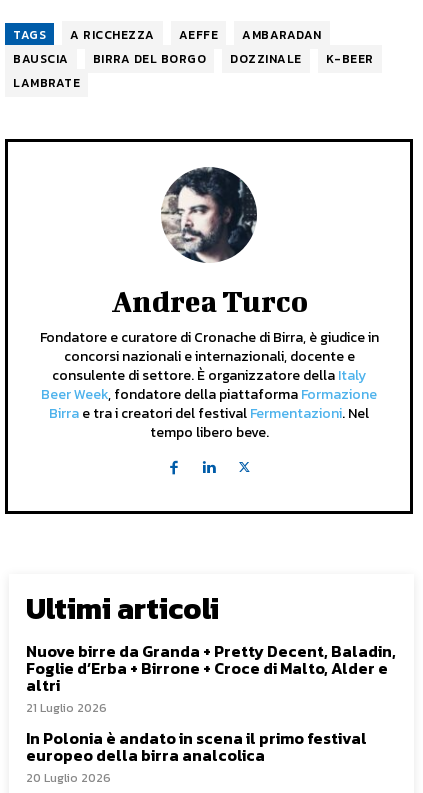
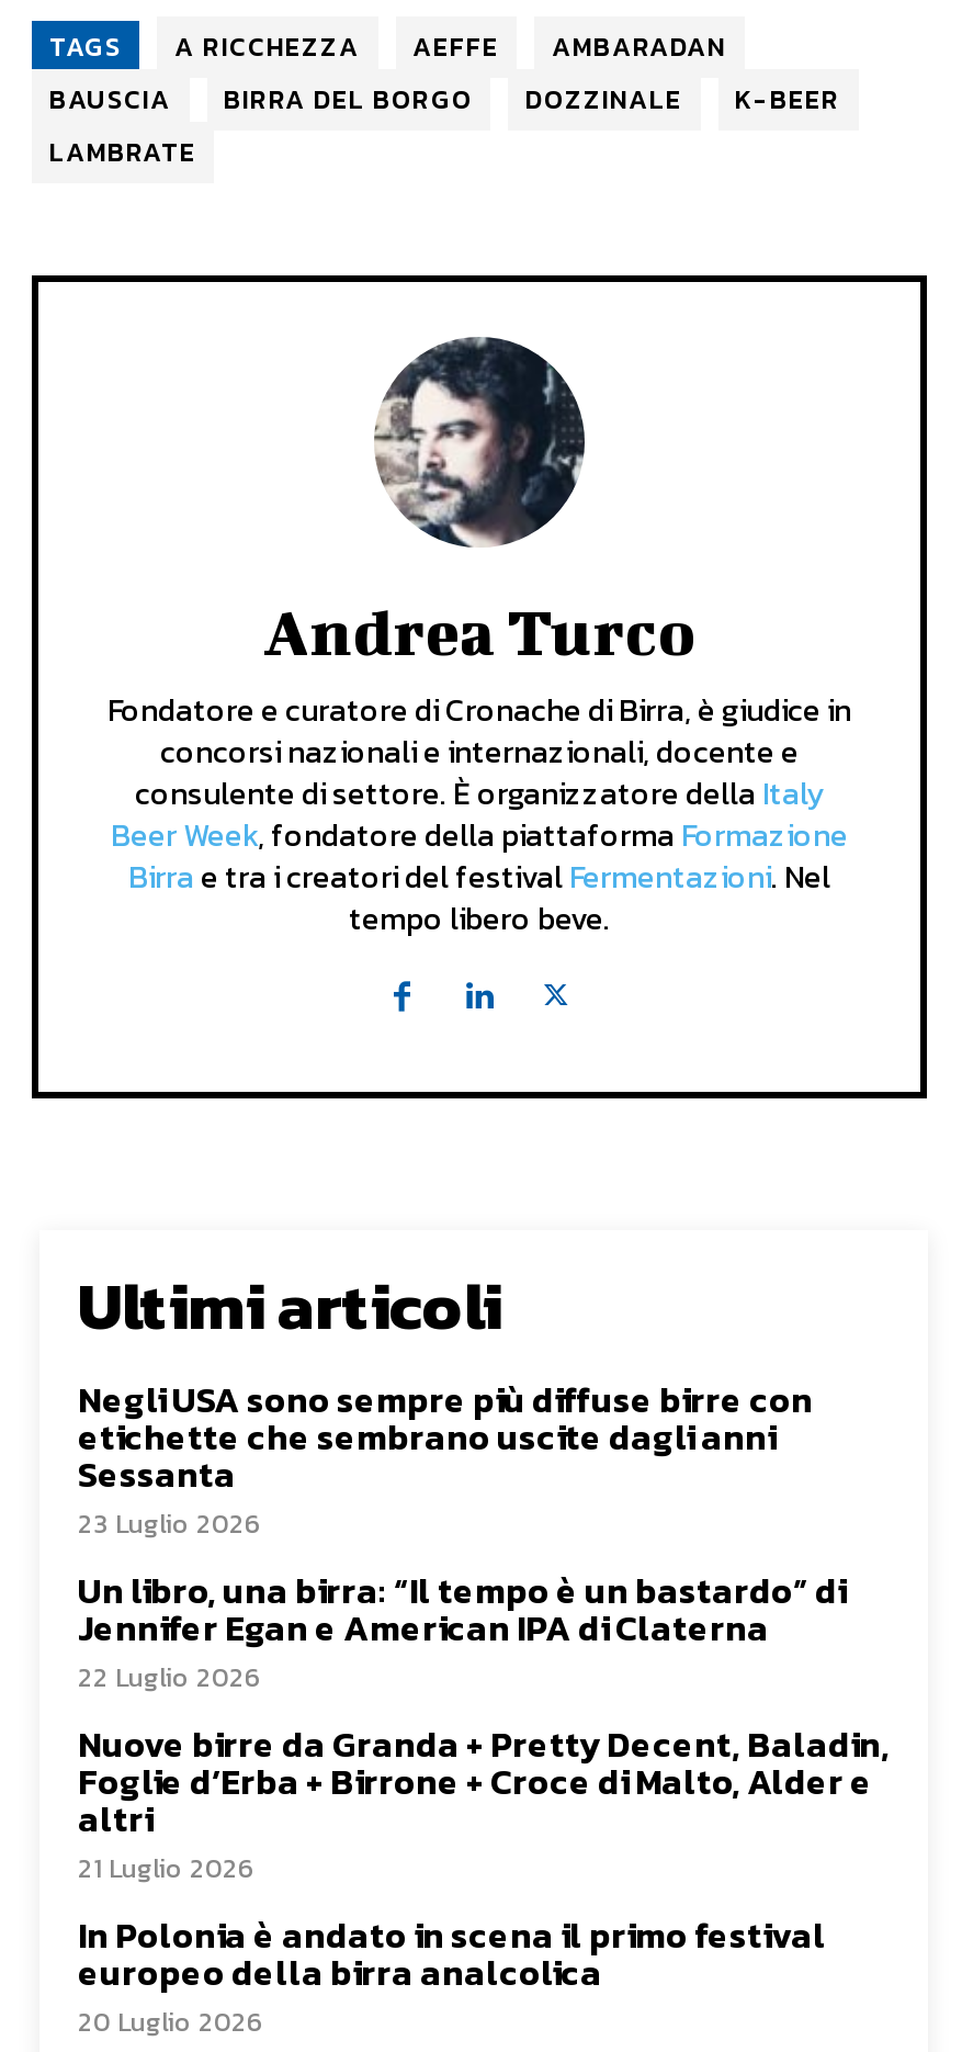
none -> [78,1372,846,1697] Negli USA sono sempre più diffuse birre con | etichette che sembrano uscite dagli anni | Sessanta | 23 Luglio 2026 | Un libro, una birra: “Il tempo è un bastardo” di | Jennifer Egan e American IPA di Claterna | 22 Luglio 2026

